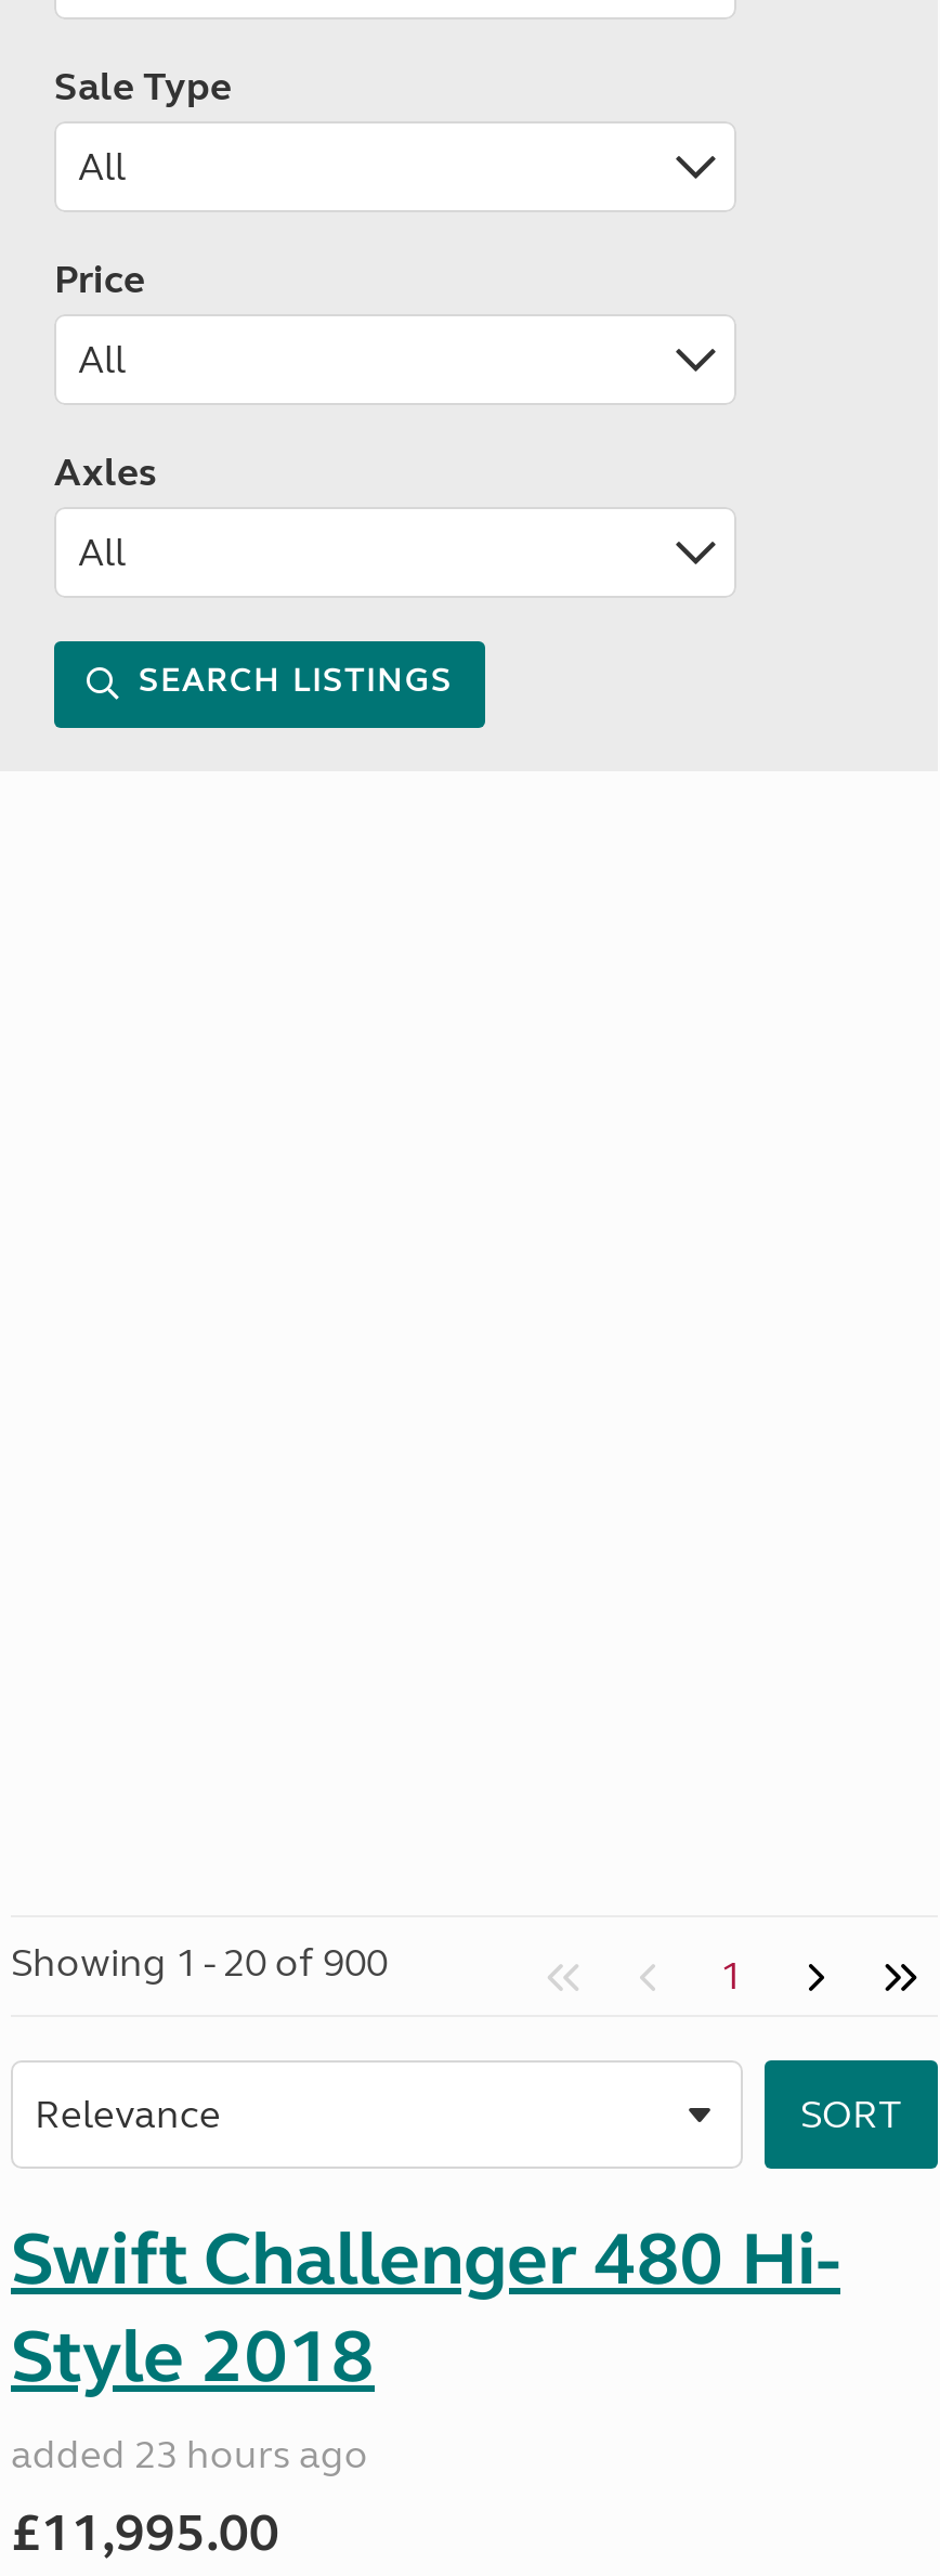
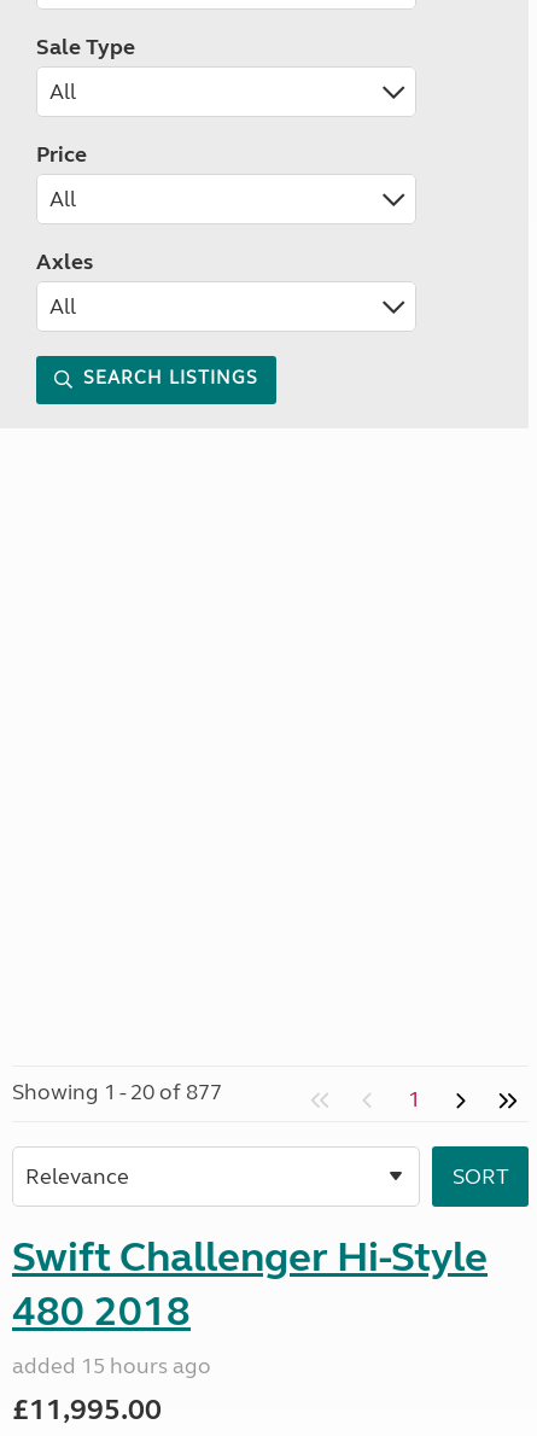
[11,1939,388,1987] Showing 1 - 20 of 900 -> [12,1079,222,1105] Showing 1 - 20 of 877
[11,2214,840,2479] Swift Challenger 480 Hi- | Style 2018 | added 23 hours ago -> [12,1232,488,1379] Swift Challenger Hi-Style | 480 2018 | added 15 hours ago

